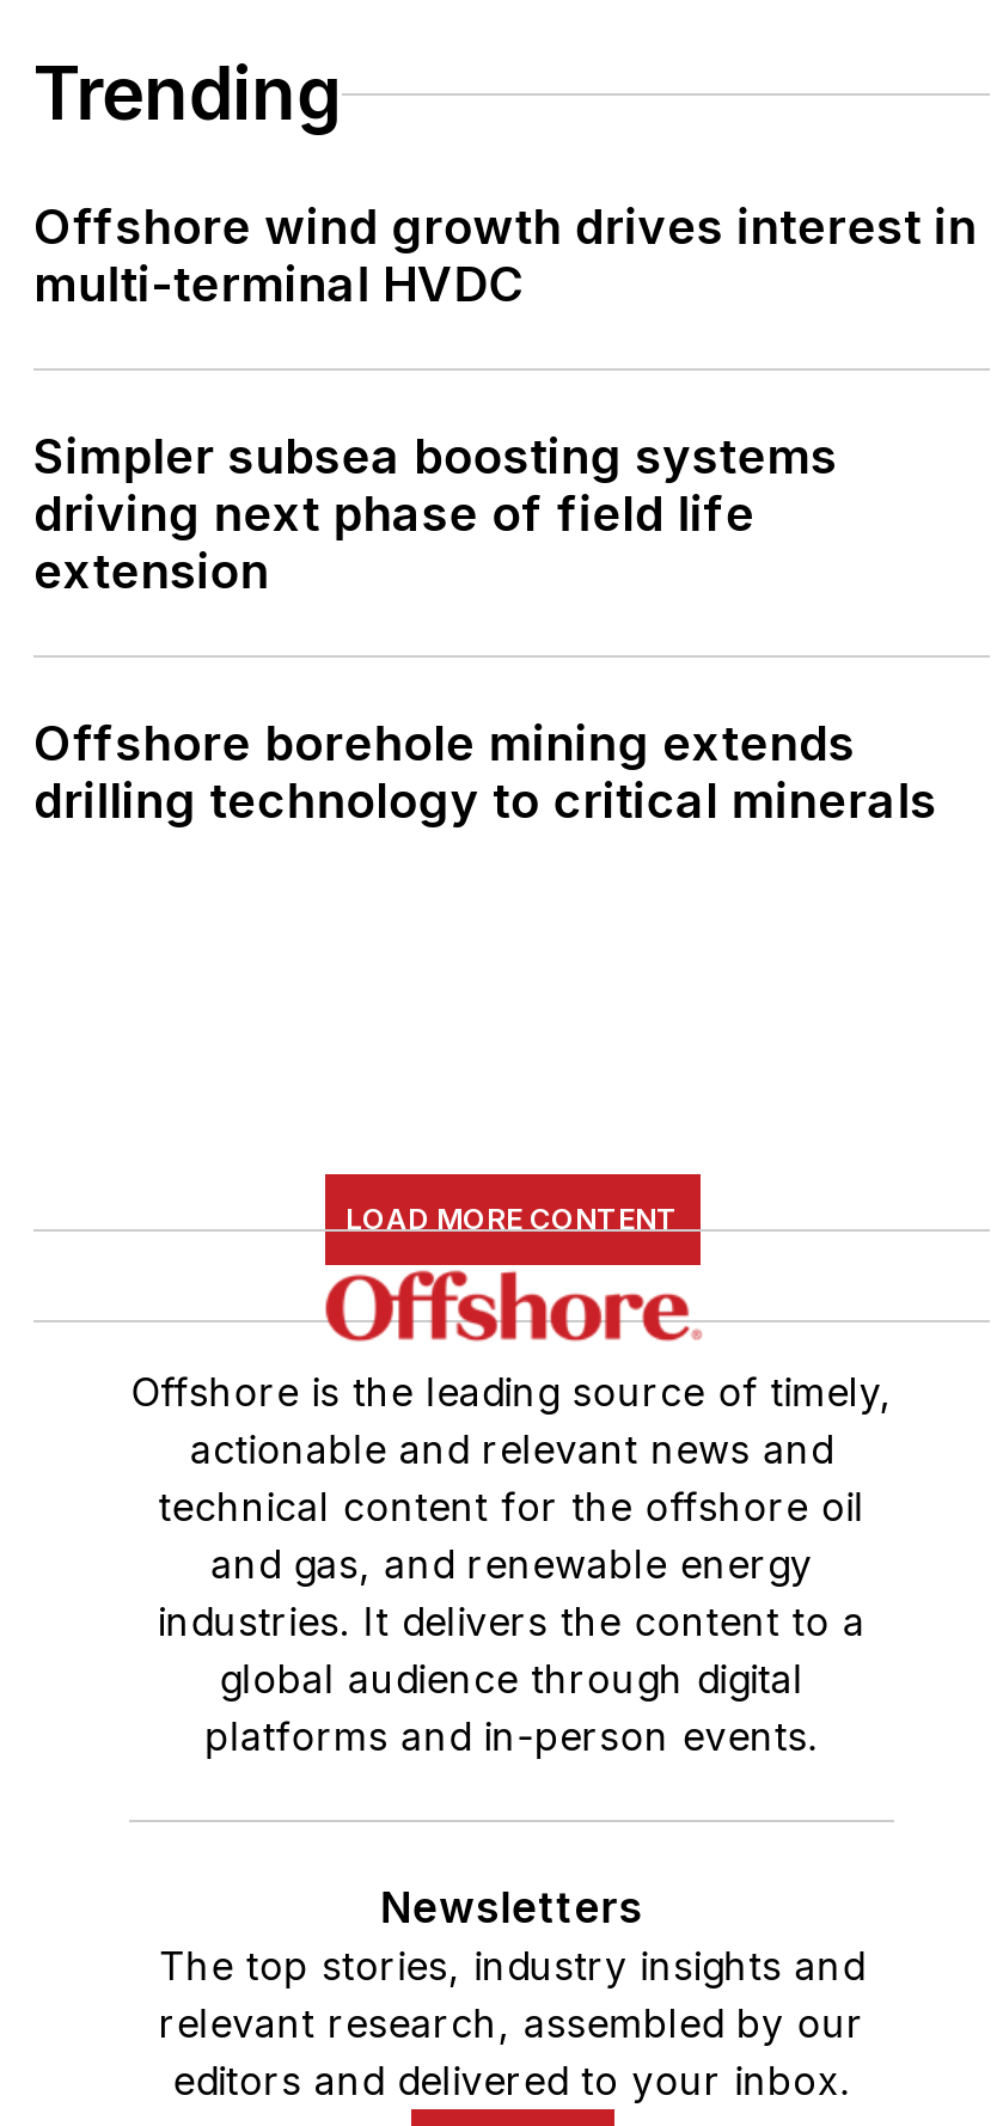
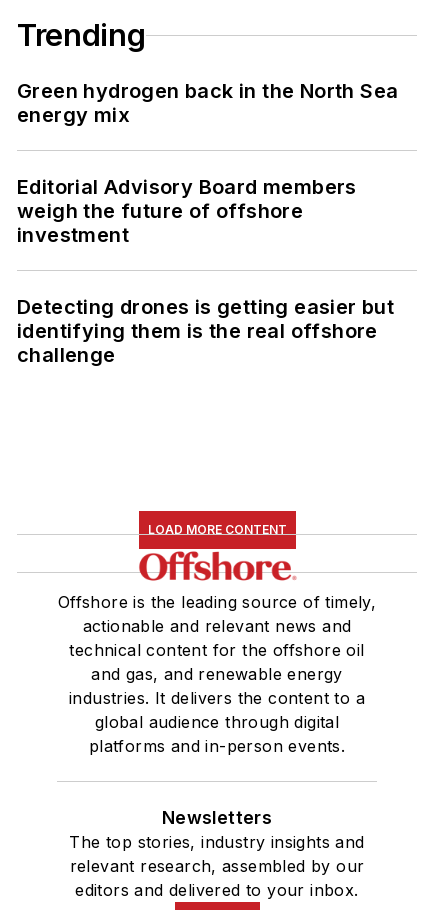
[33,199,977,314] Offshore wind growth drives interest in | multi-terminal HVDC -> [17,79,398,127] Green hydrogen back in the North Sea | energy mix
[33,428,838,600] Simpler subsea boosting systems | driving next phase of field life | extension -> [17,175,357,247] Editorial Advisory Board members | weigh the future of offshore | investment
[33,715,937,830] Offshore borehole mining extends | drilling technology to critical minerals -> [17,295,394,367] Detecting drones is getting easier but | identifying them is the real offshore | challenge

